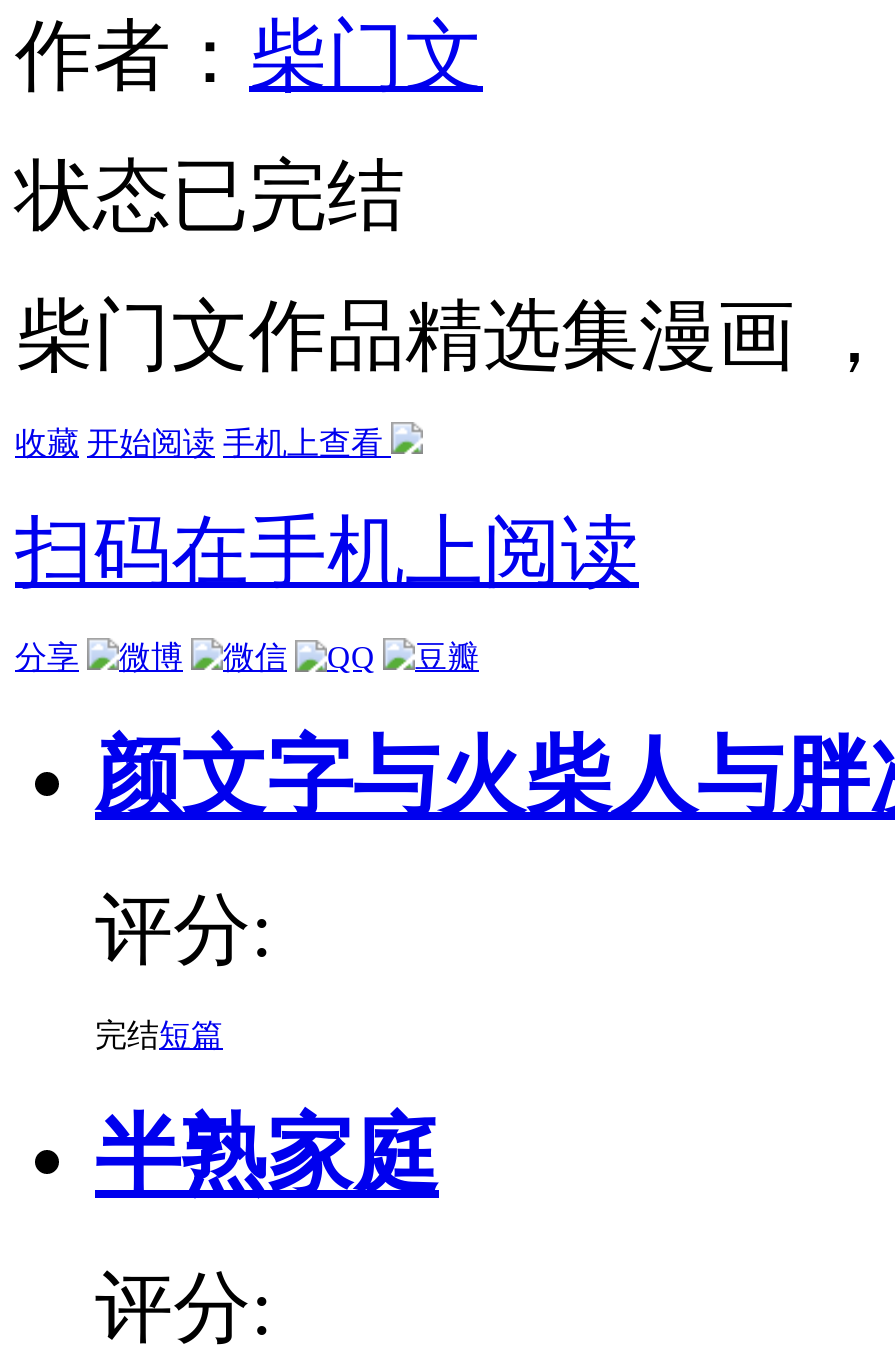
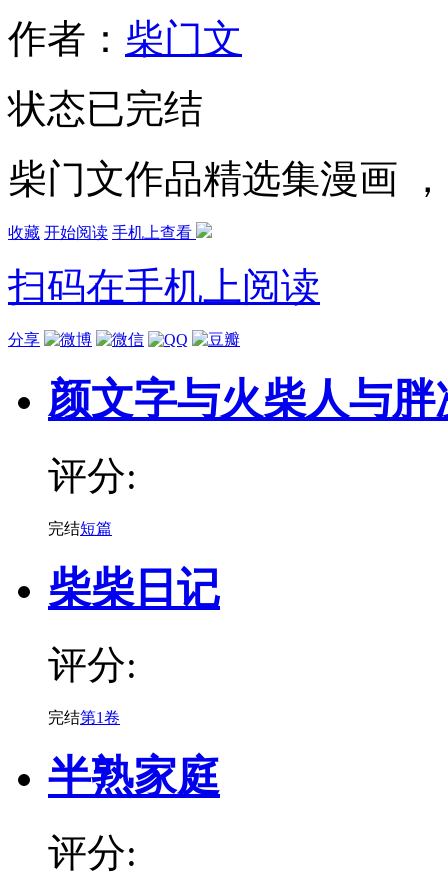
none -> [48,565,220,726] 柴柴日记 | 评分: | 完结第1卷

